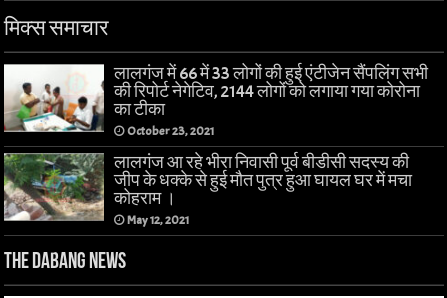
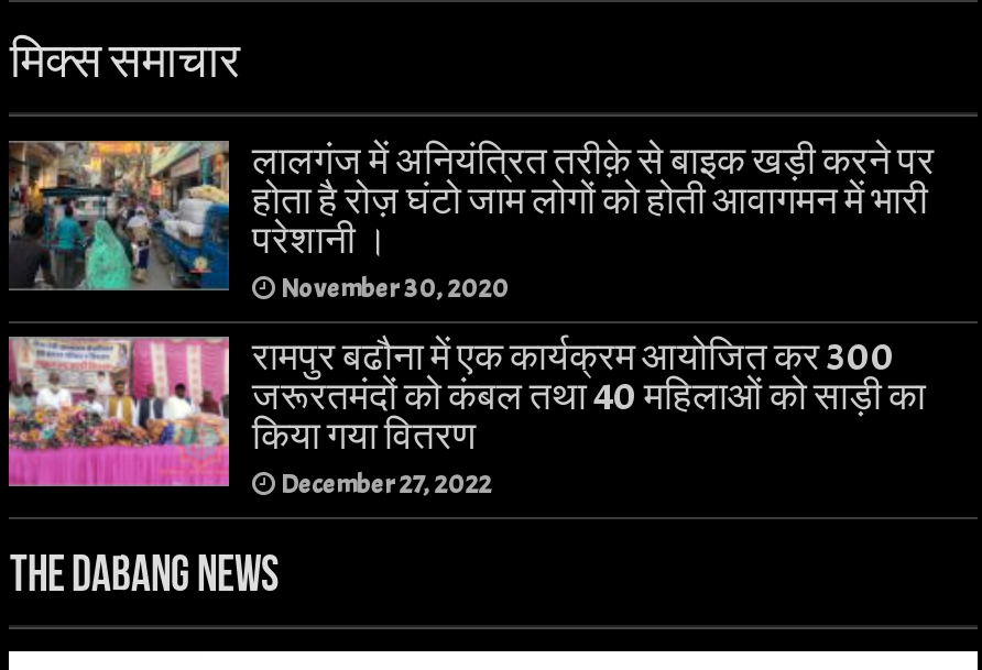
[3,62,428,139] [image] | लालगंज में 66 में 33 लोगों की हुई एंटीजेन सैंपलिंग सभी | की रिपोर्ट नेगेटिव, 2144 लोगों को लगाया गया कोरोना | का टीका | October 23, 2021 -> [9,136,935,305] [image] | लालगंज में अनियंत्रित तरीक़े से बाइक खड़ी करने पर | होता है रोज़ घंटो जाम लोगों को होती आवागमन में भारी | परेशानी । | November 30, 2020
[3,151,412,228] [image] | लालगंज आ रहे भीरा निवासी पूर्व बीडीसी सदस्य की | जीप के धक्के से हुई मौत पुत्र हुआ घायल घर में मचा | कोहराम । | May 12, 2021 -> [9,332,926,501] [image] | रामपुर बढौना में एक कार्यक्रम आयोजित कर 300 | जरूरतमंदों को कंबल तथा 40 महिलाओं को साड़ी का | किया गया वितरण | December 27, 2022

